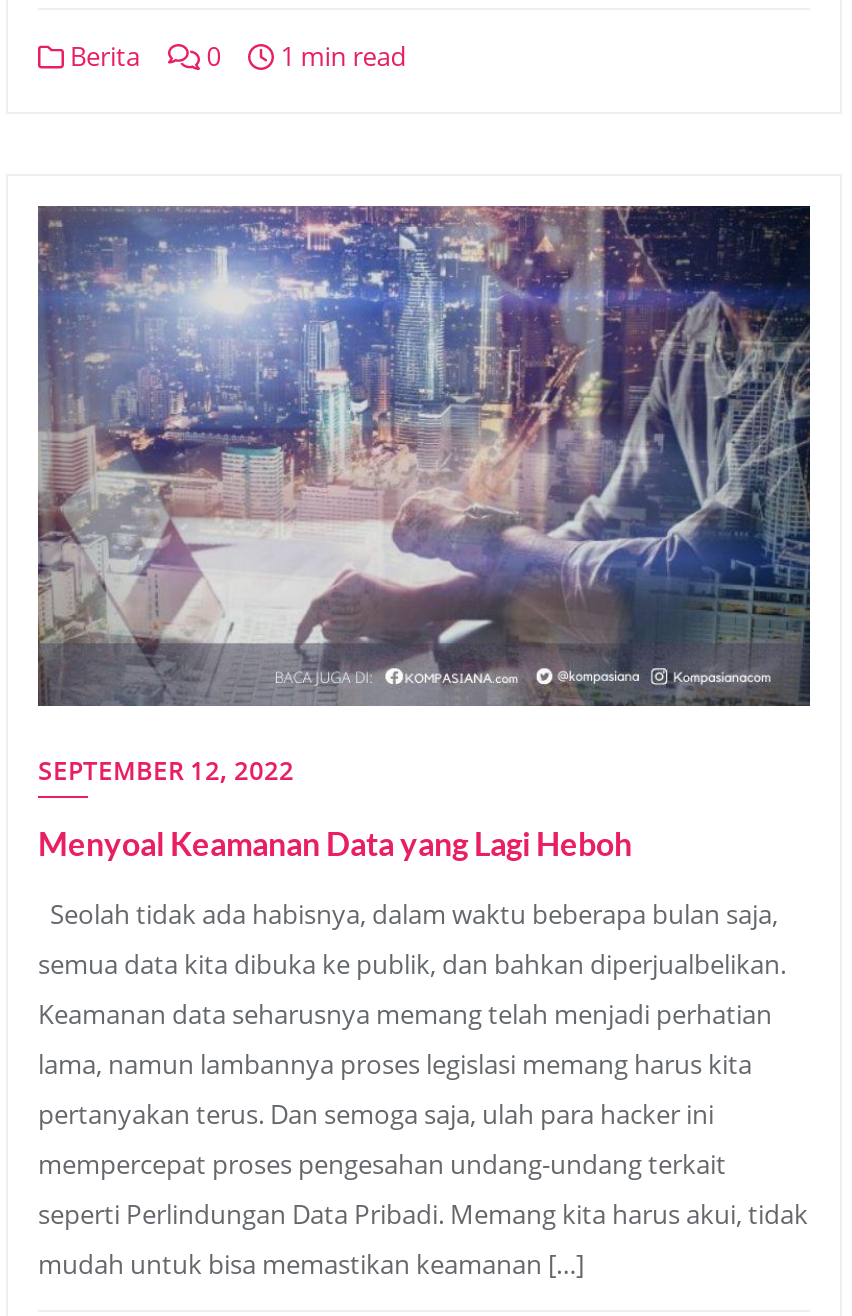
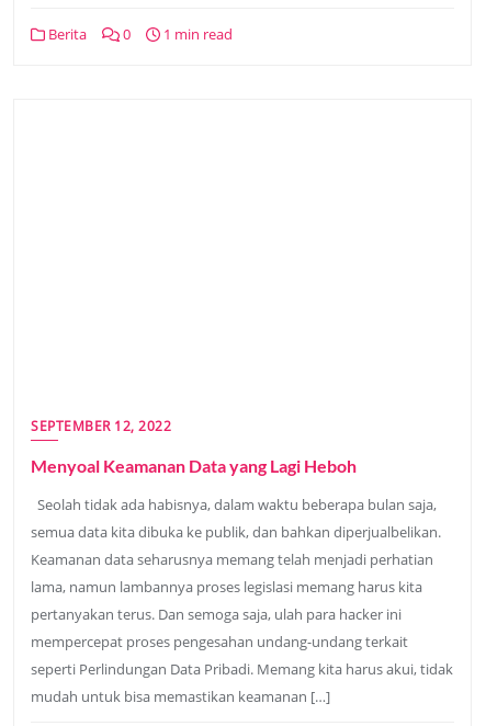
[36,204,812,708] [image] -> none

